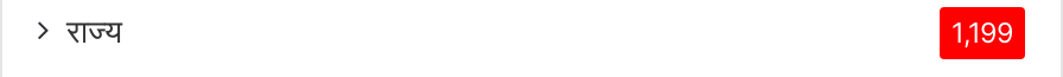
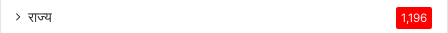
[951,18,1013,51] 1,199 -> [401,11,427,25] 1,196

